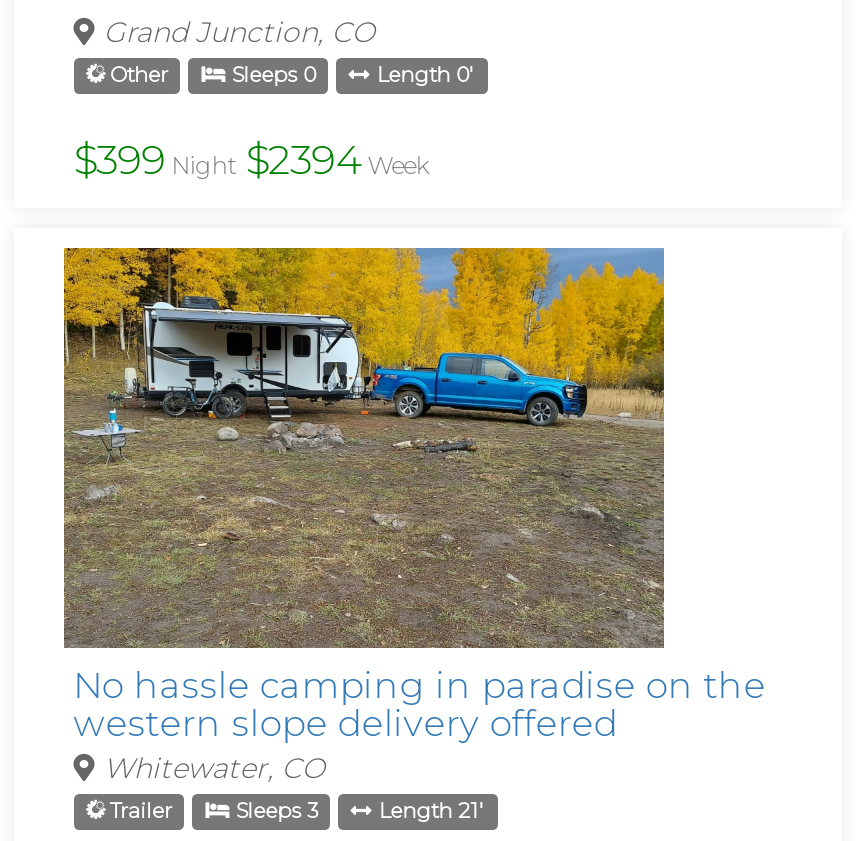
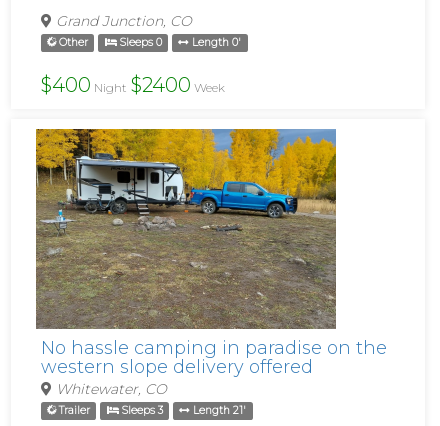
[74,136,430,184] $399 Night $2394Week -> [41,73,225,97] $400 Night $2400Week

